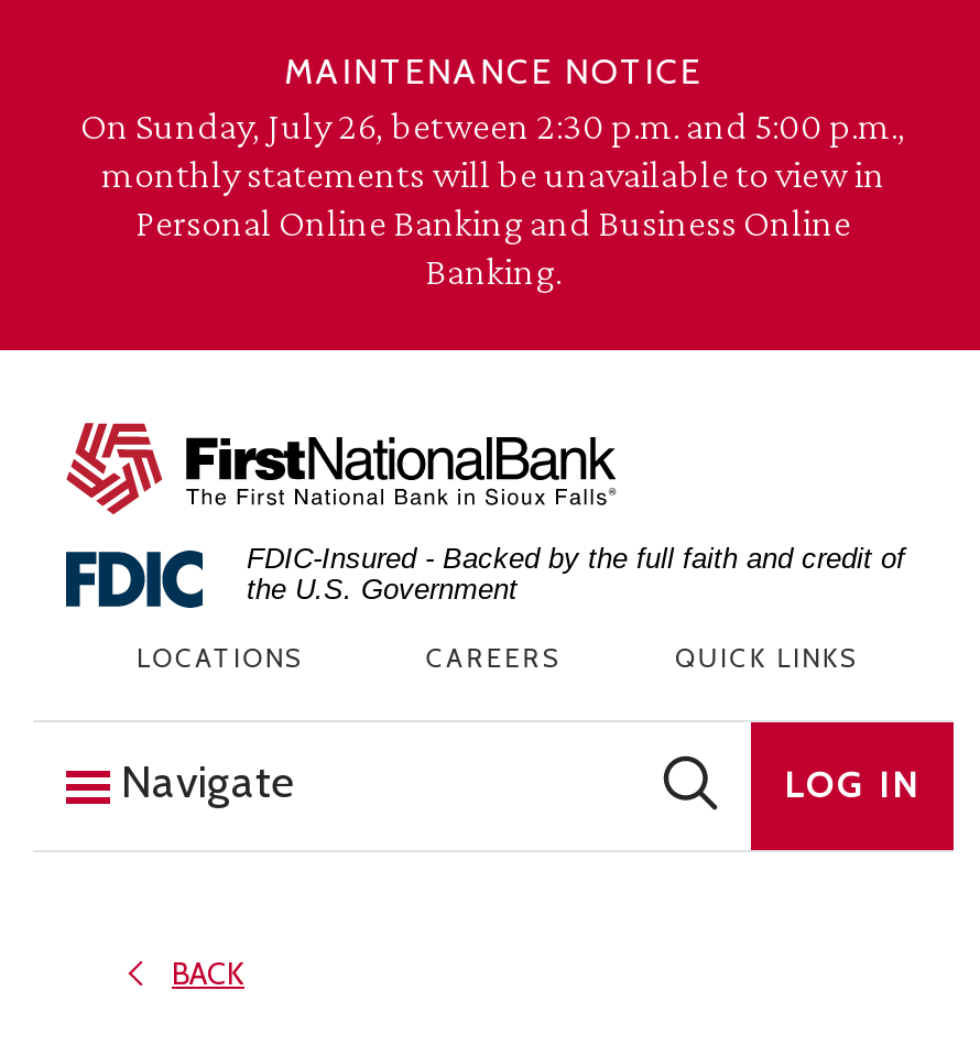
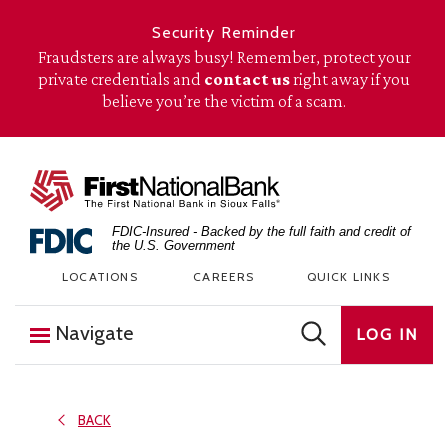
[80,51,906,293] MAINTENANCE NOTICE | On Sunday, July 26, between 2:30 p.m. and 5:00 p.m., | monthly statements will be unavailable to view in | Personal Online Banking and Business Online | Banking. -> [37,23,410,111] Security Reminder | Fraudsters are always busy! Remember, protect your | private credentials and contact us right away if you | believe you’re the victim of a scam.

